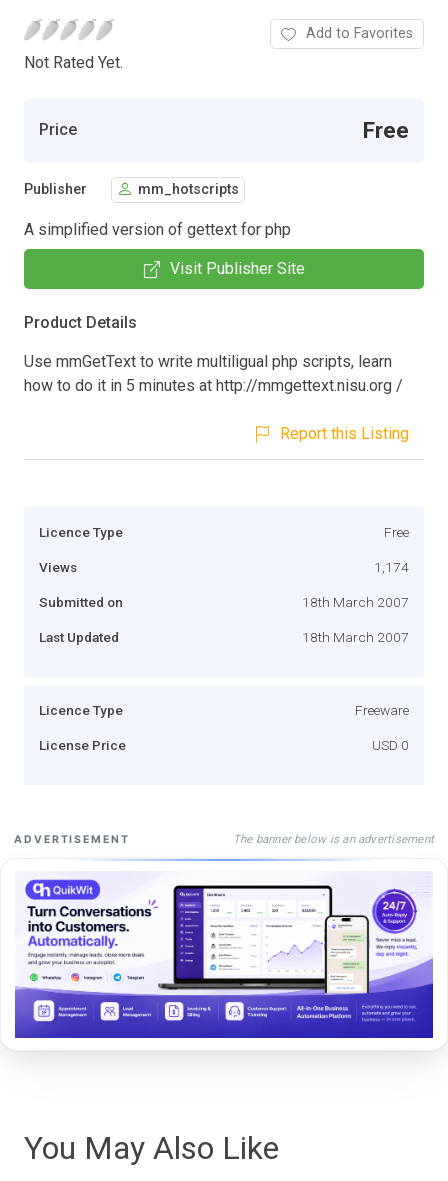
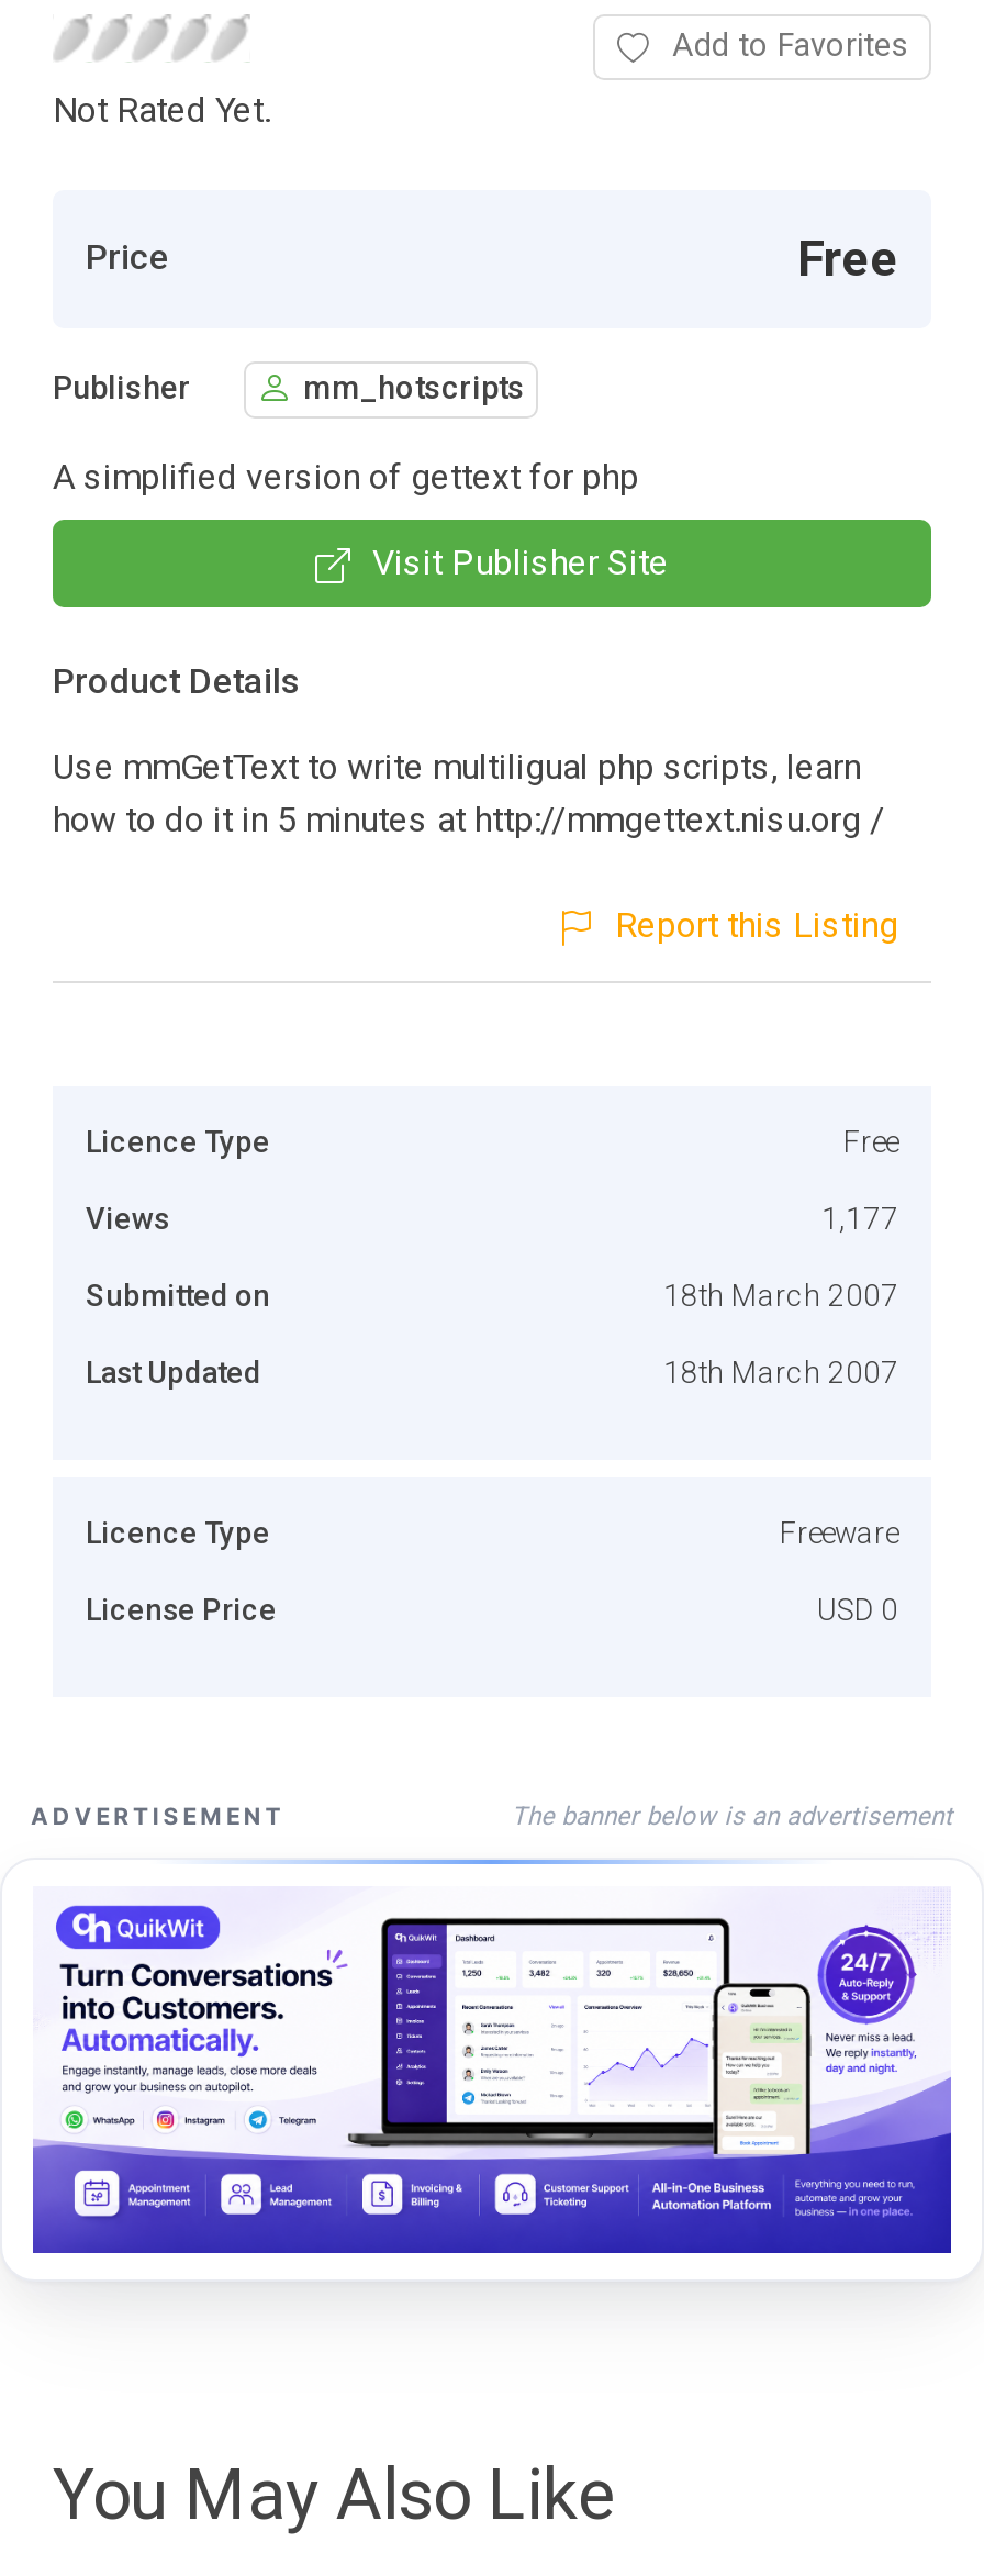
[374,559,409,575] 1,174 -> [821,1200,898,1235] 1,177

